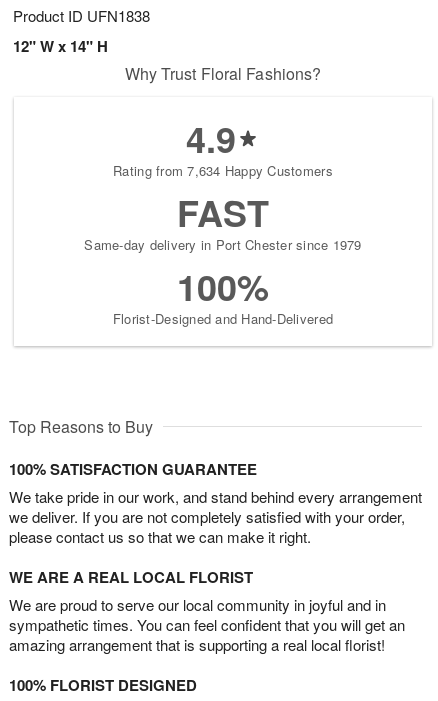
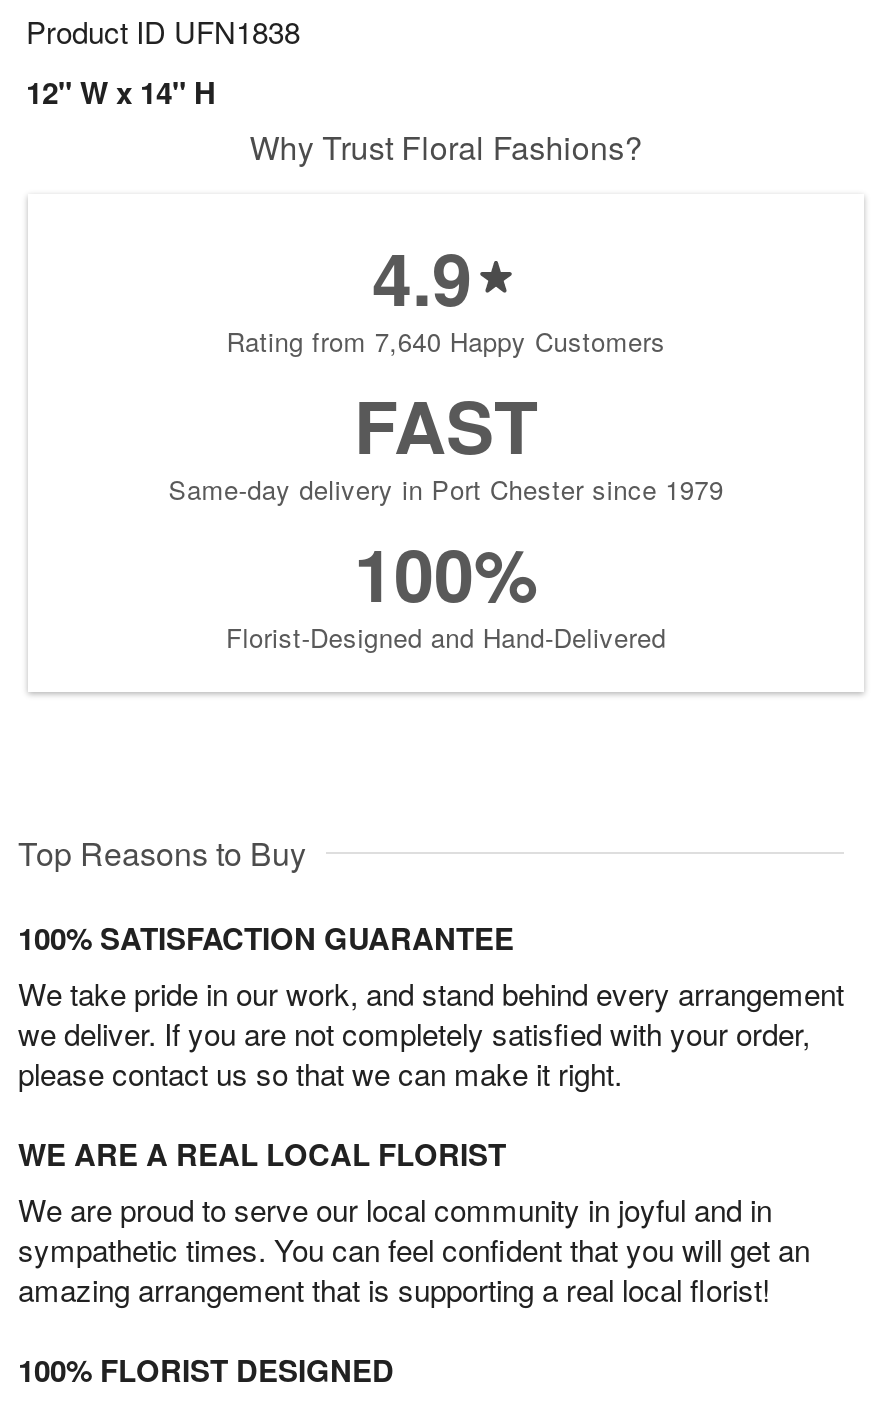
[113,161,333,180] Rating from 7,634 Happy Customers -> [226,323,666,361] Rating from 7,640 Happy Customers

